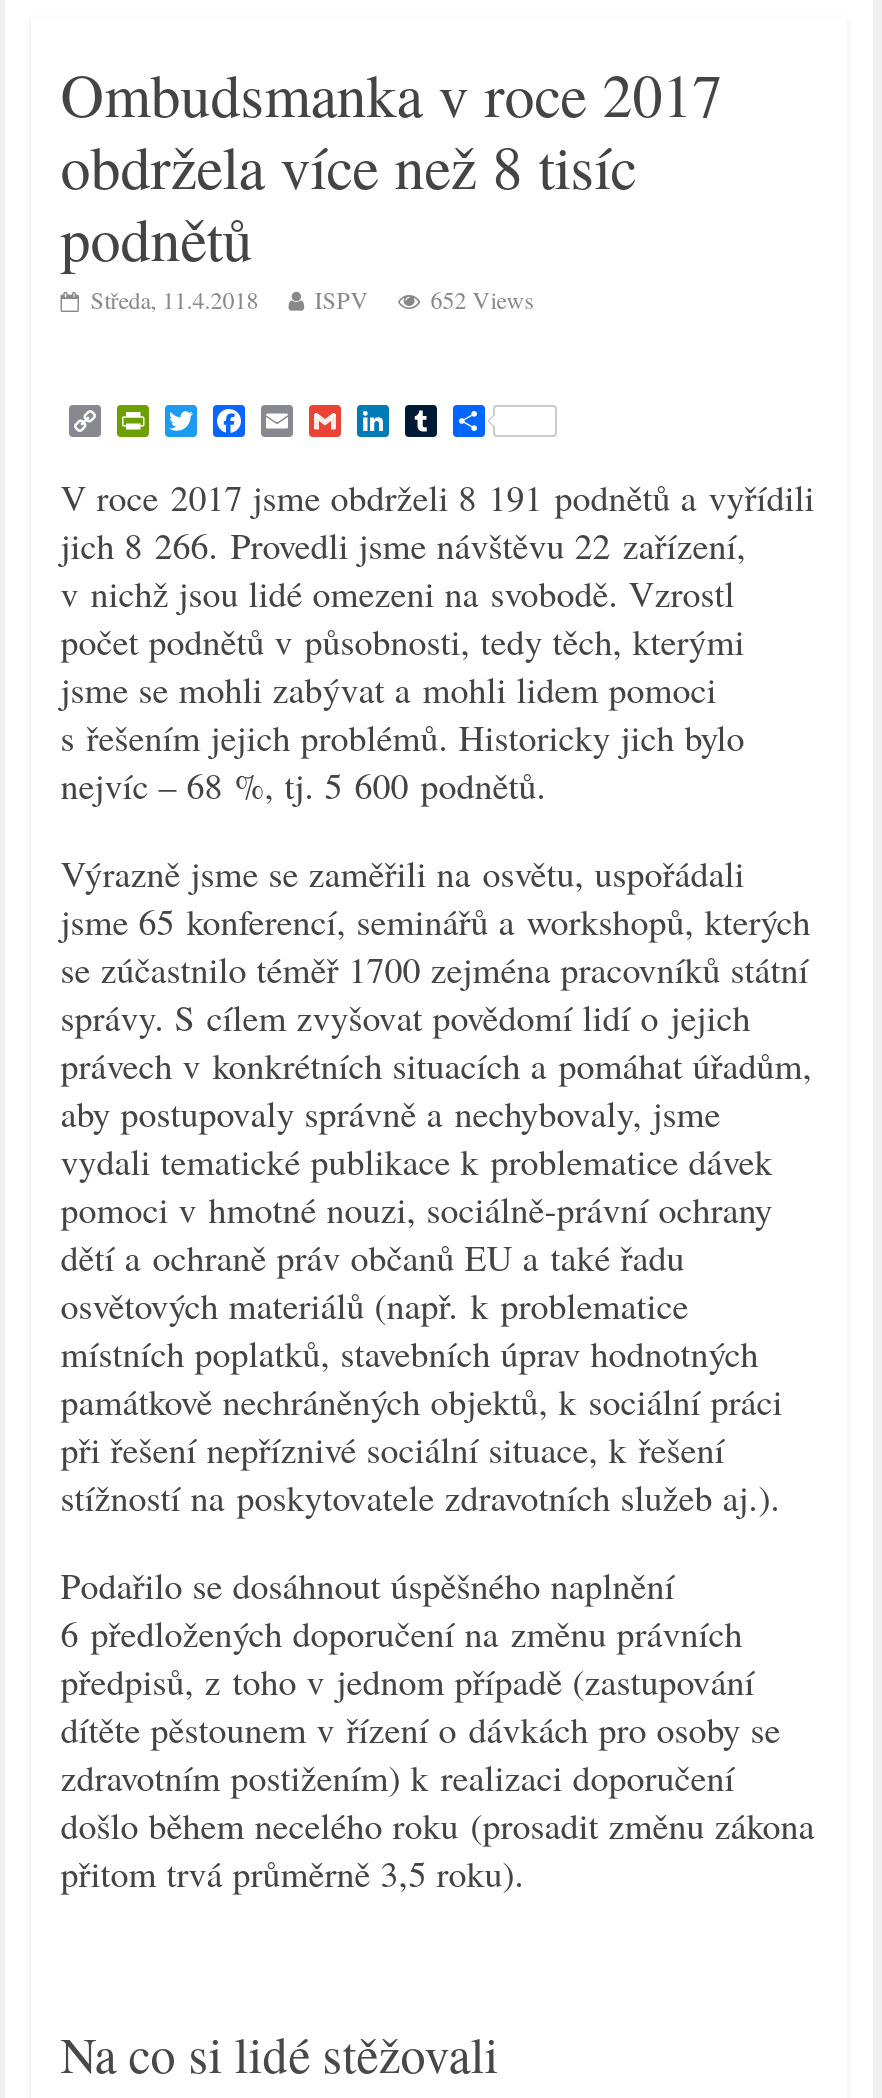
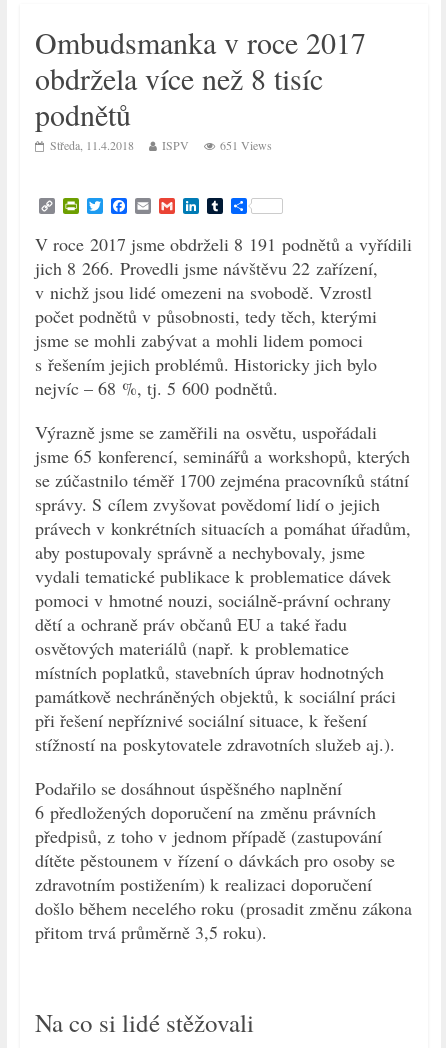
[91,283,535,315] Středa, 11.4.2018 ISPV 652 Views -> [50,137,272,153] Středa, 11.4.2018 ISPV 651 Views

